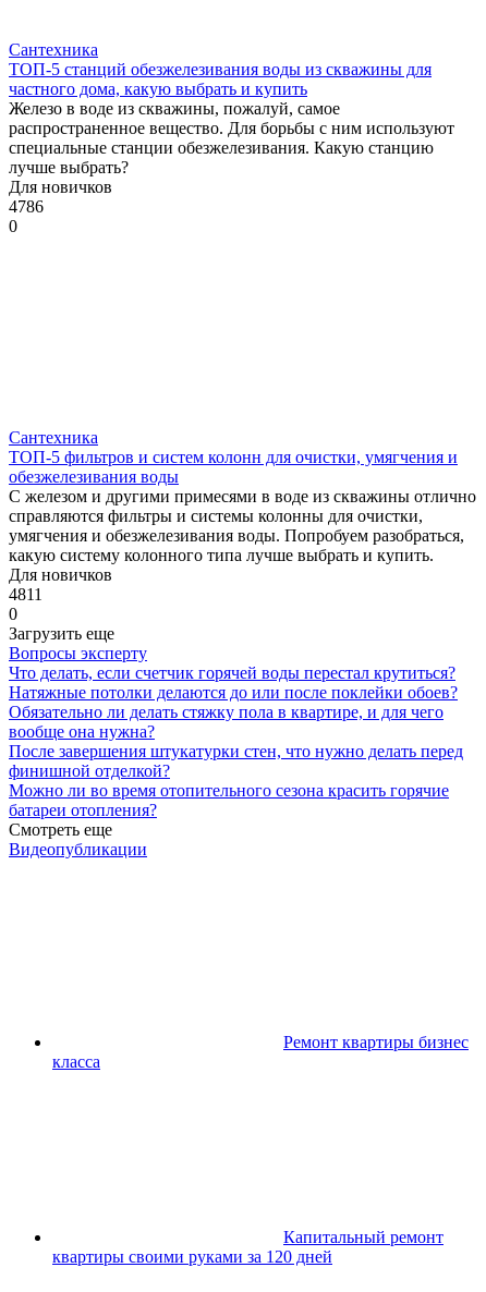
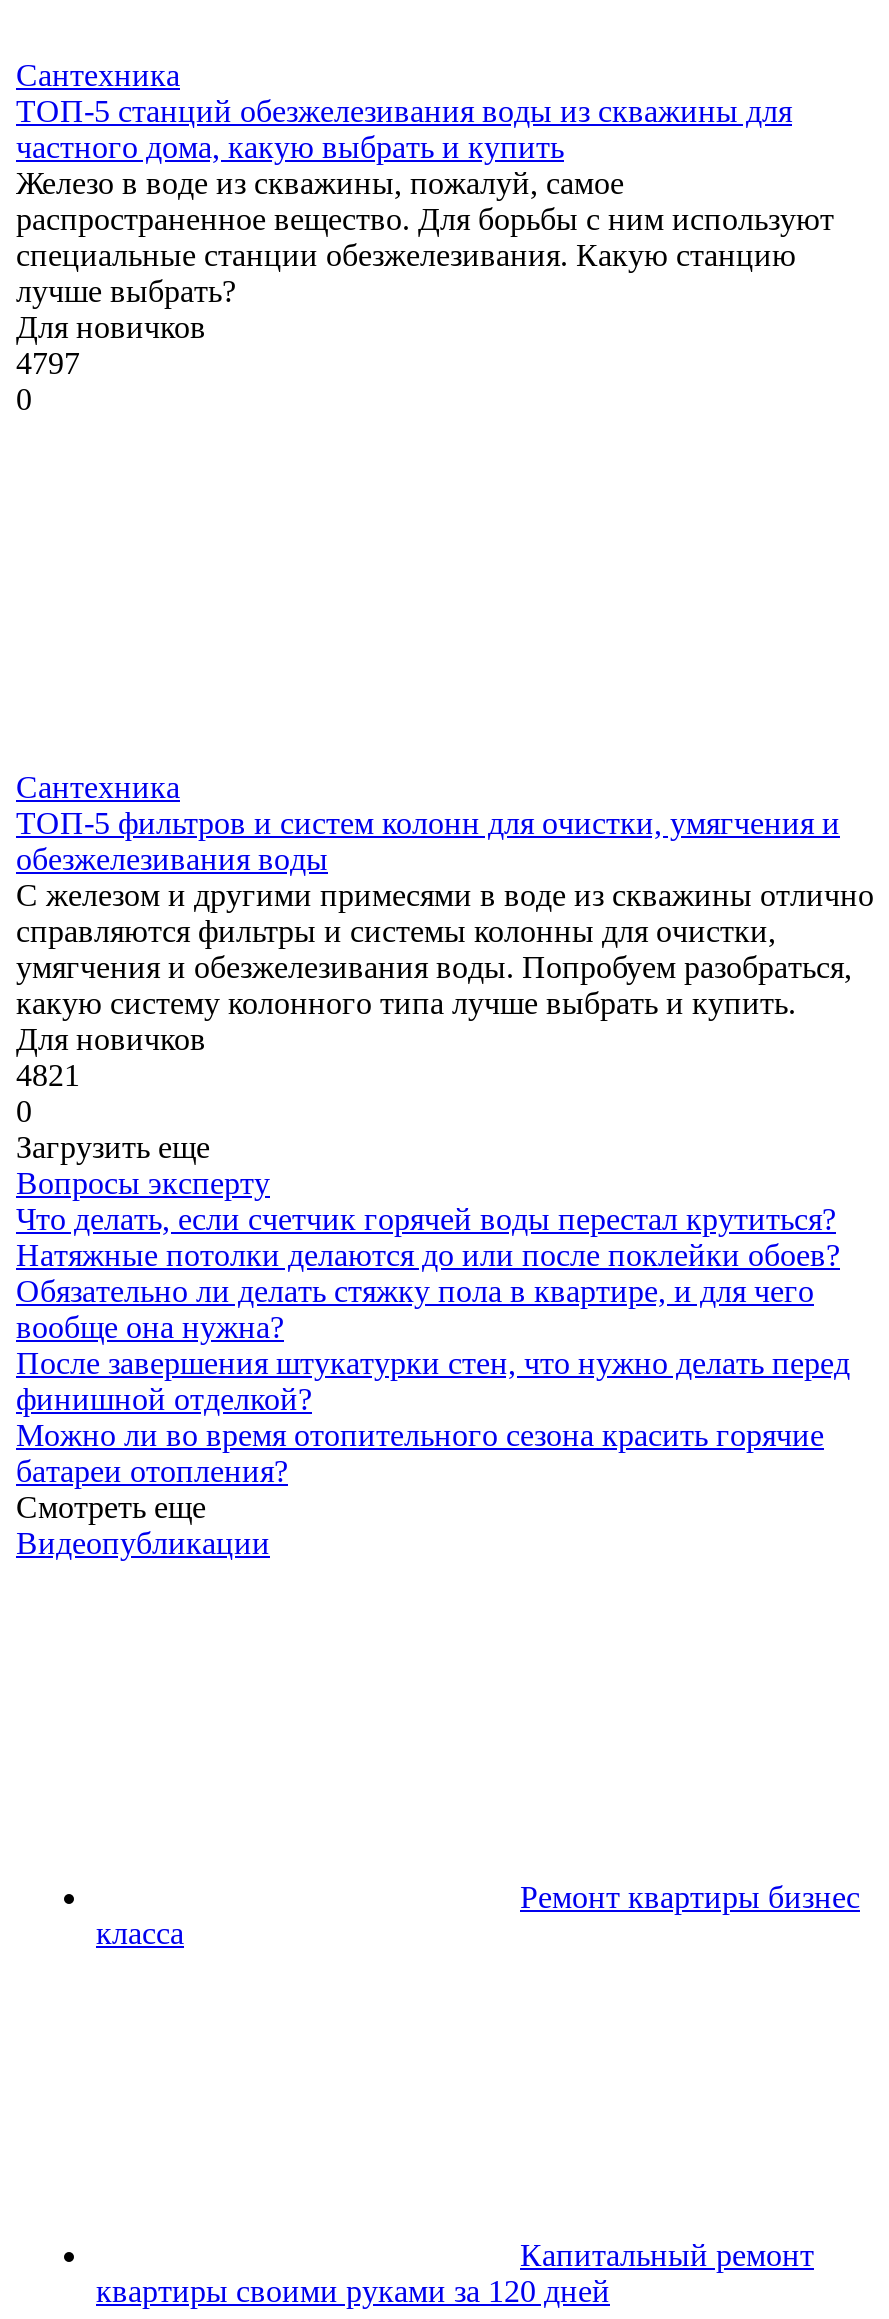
[9,197,44,215] 4786 -> [16,346,80,380] 4797
[9,585,42,603] 4811 -> [16,1058,80,1092] 4821

